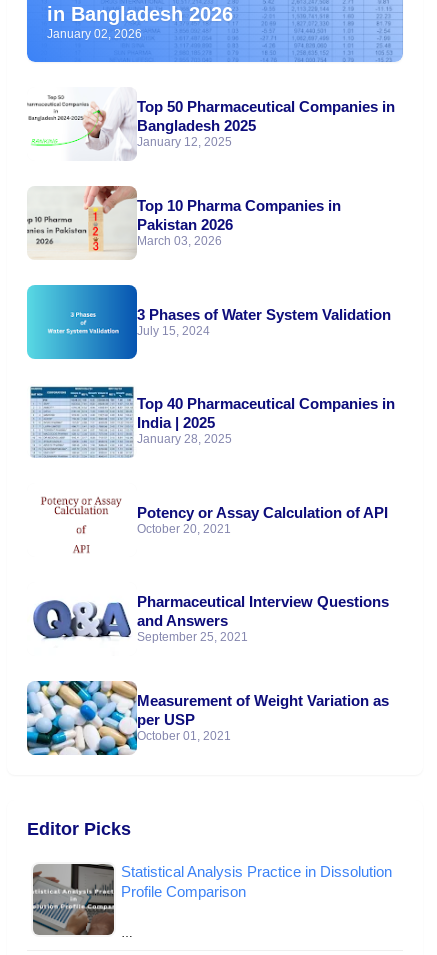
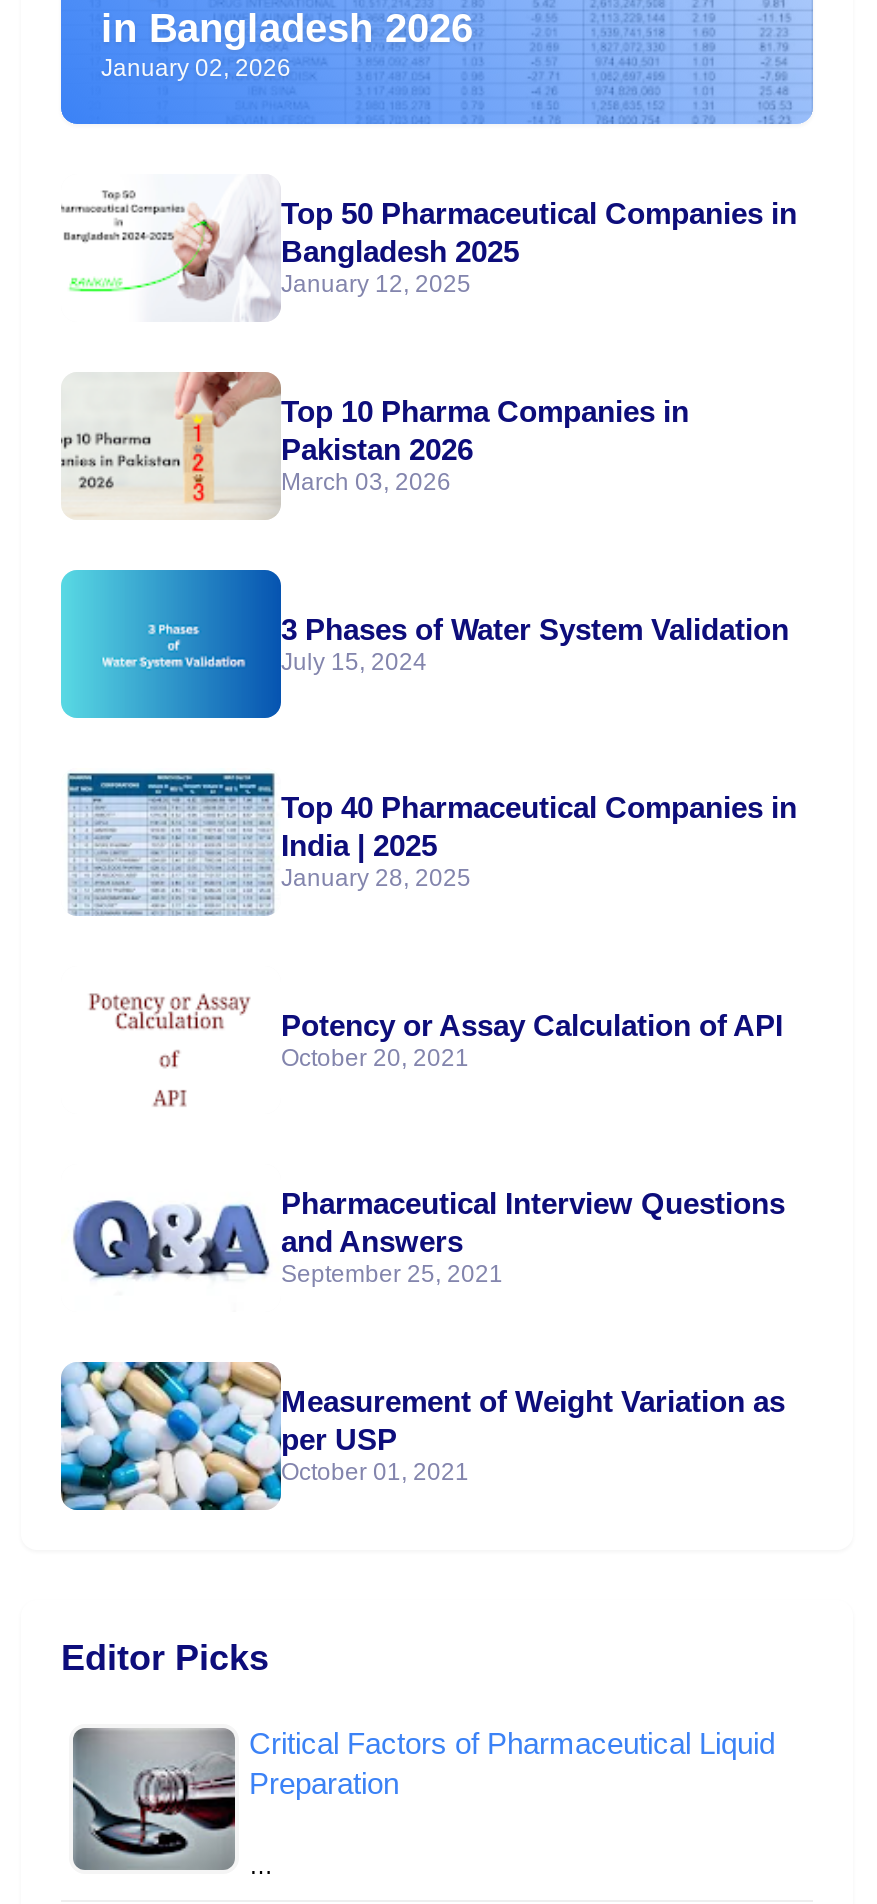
[32,863,392,936] [image] | Statistical Analysis Practice in Dissolution | Profile Comparison -> [71,1726,775,1872] [image] | Critical Factors of Pharmaceutical Liquid | Preparation

